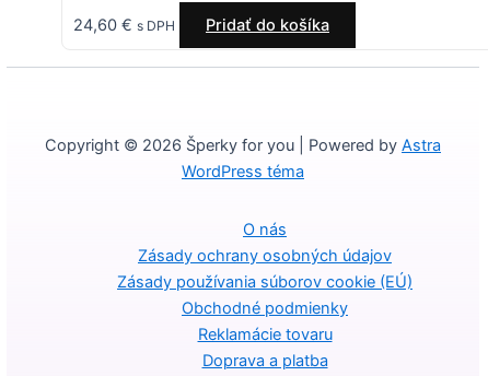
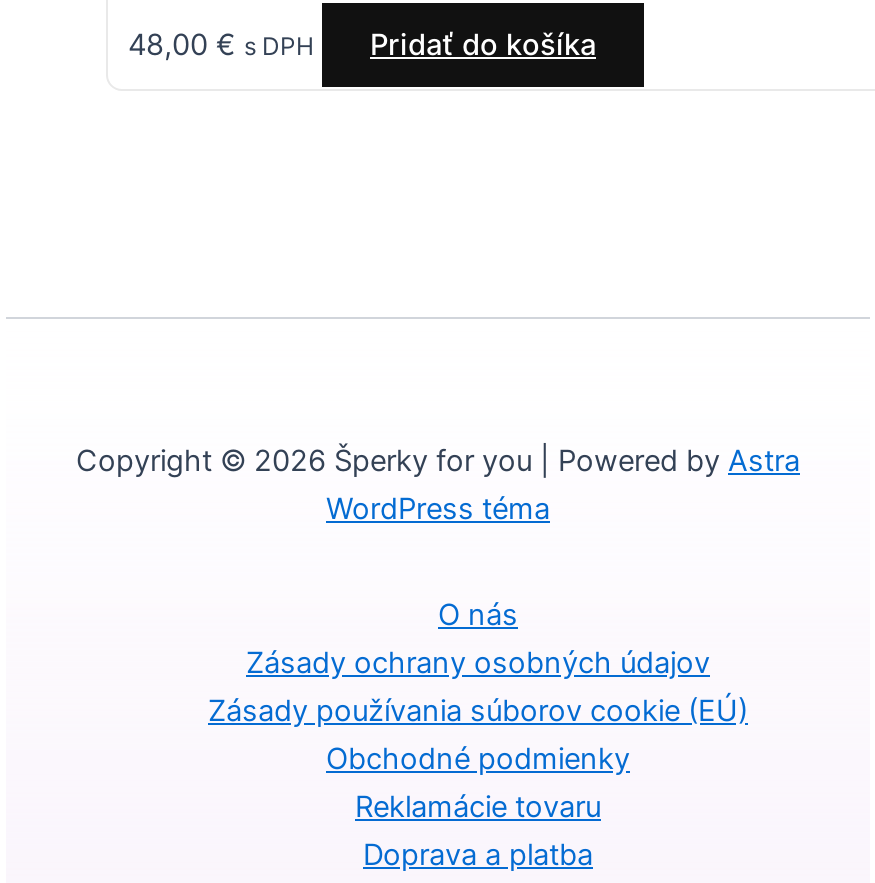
[73,15,329,35] 24,60 € s DPH Pridať do košíka -> [128,27,596,63] 48,00 € s DPH Pridať do košíka

